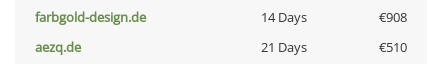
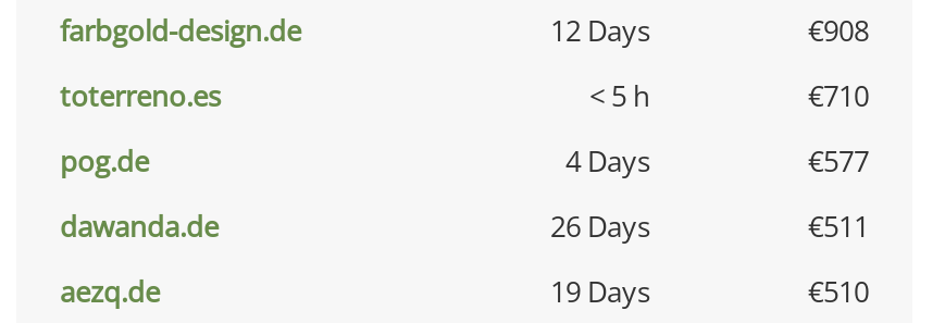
[260,8,306,26] 14 Days -> [550,11,650,50] 12 Days
none -> [60,76,869,246] toterreno.es | < 5 h | €710 | pog.de | 4 Days | €577 | dawanda.de | 26 Days | €511
[260,38,306,56] 21 Days -> [550,272,650,311] 19 Days

